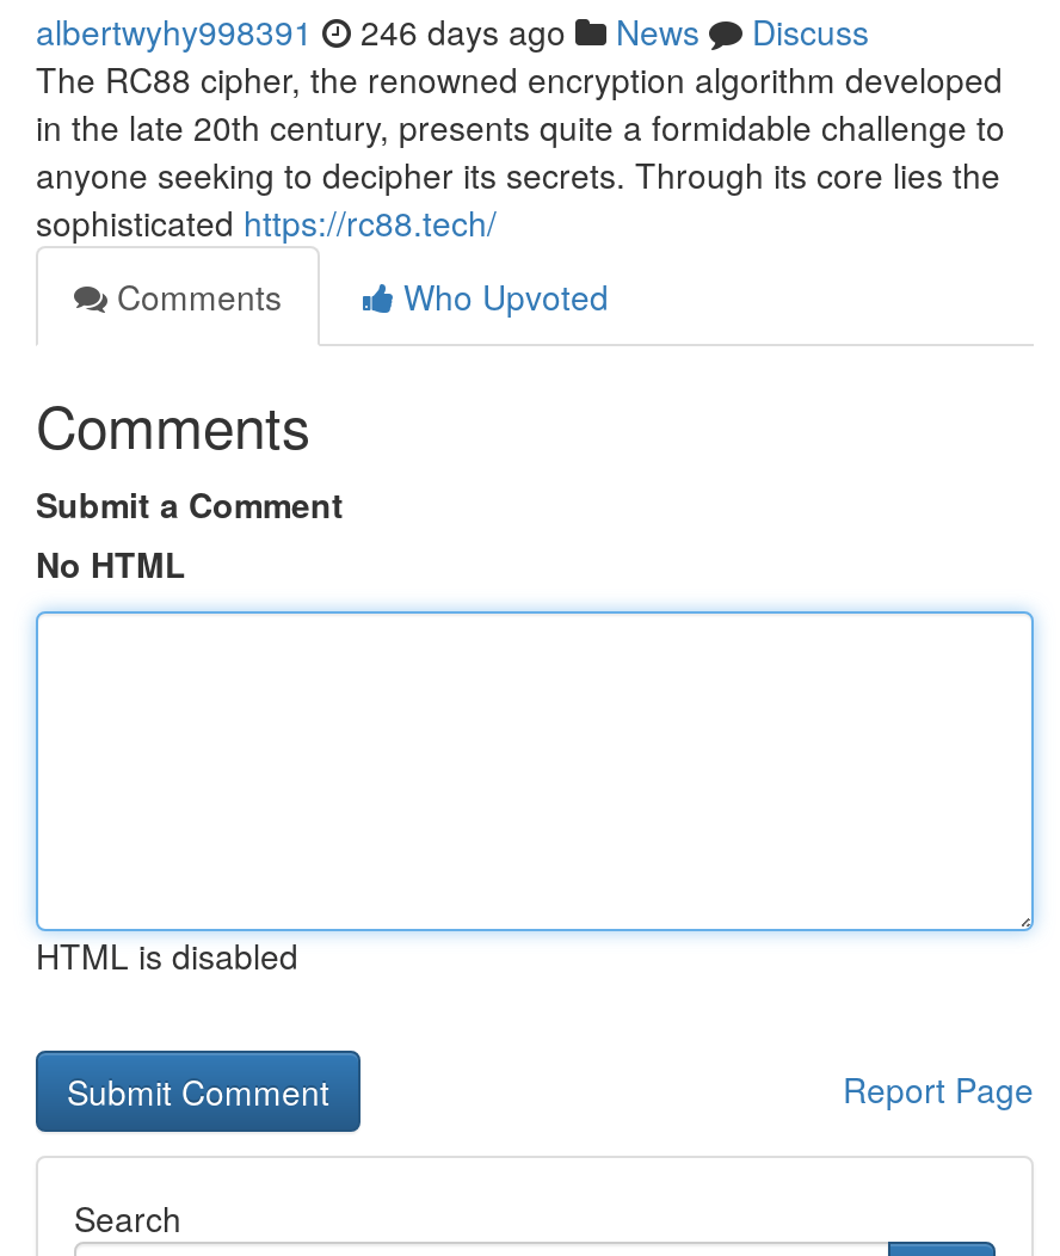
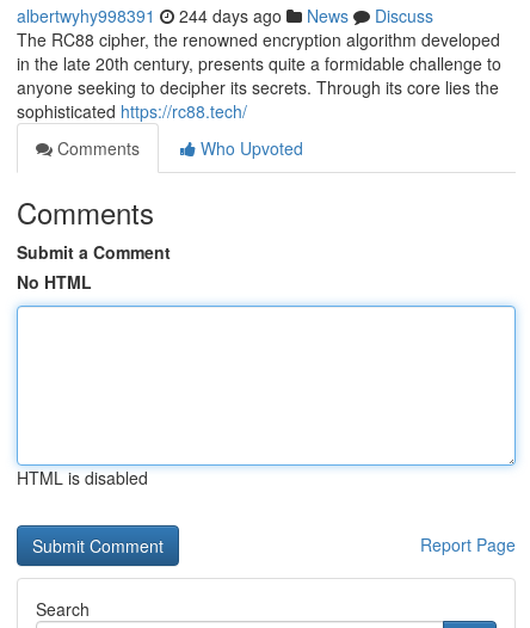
[36,7,869,55] albertwyhy998391 246 days ago News Discuss -> [17,4,433,27] albertwyhy998391 244 days ago News Discuss

